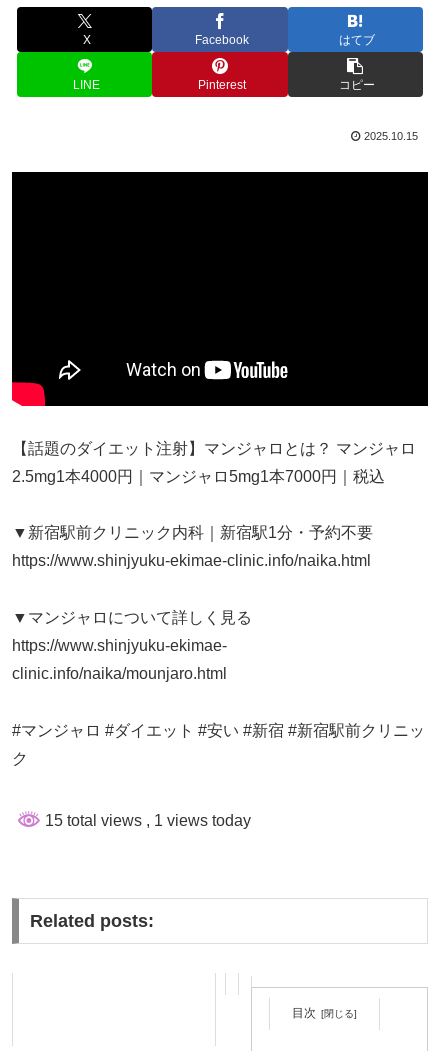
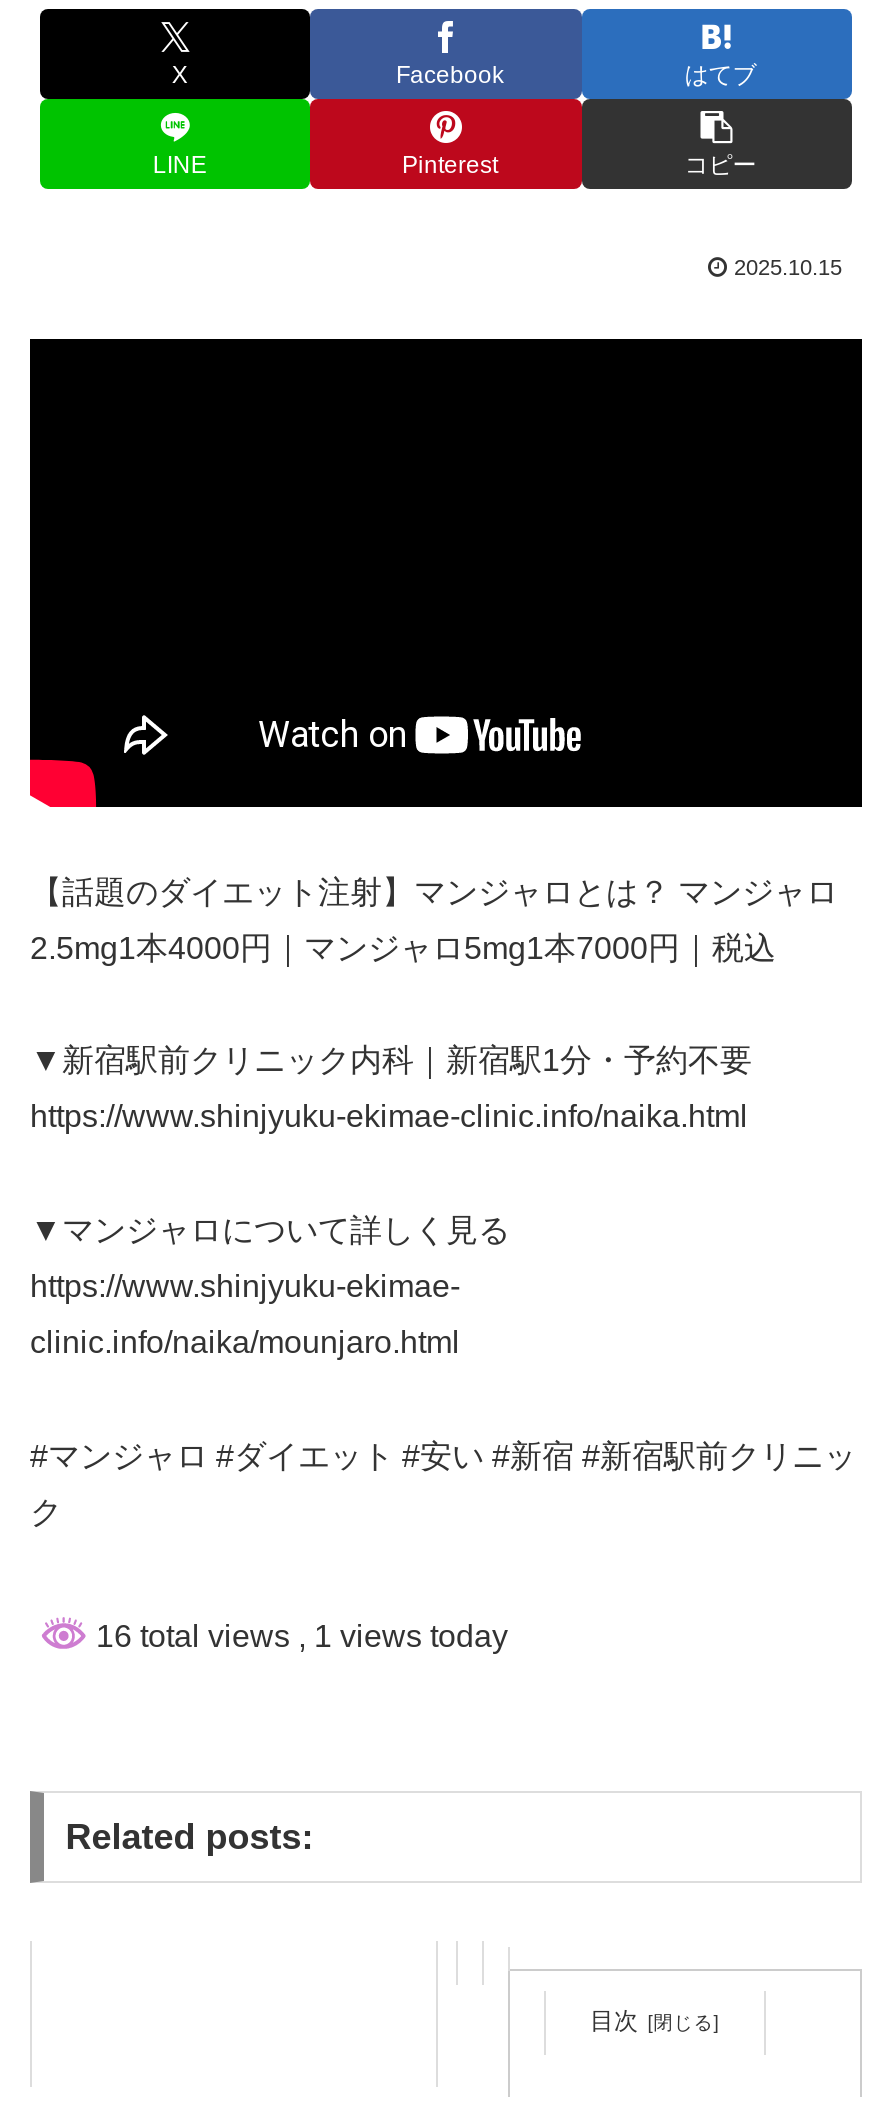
[41,812,251,829] 15 total views, 1 views today -> [88,1619,508,1653] 16 total views, 1 views today

